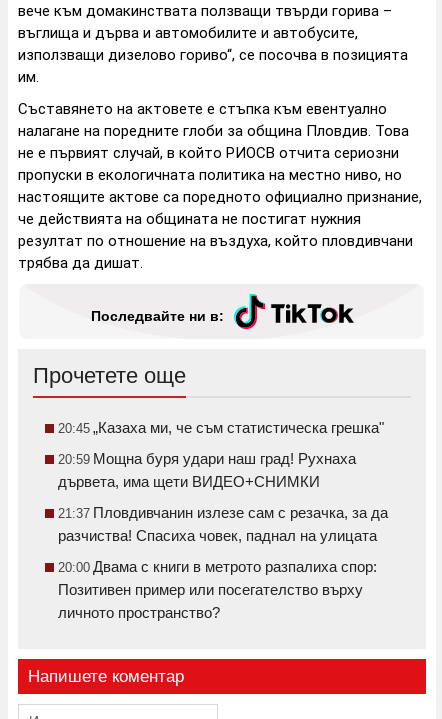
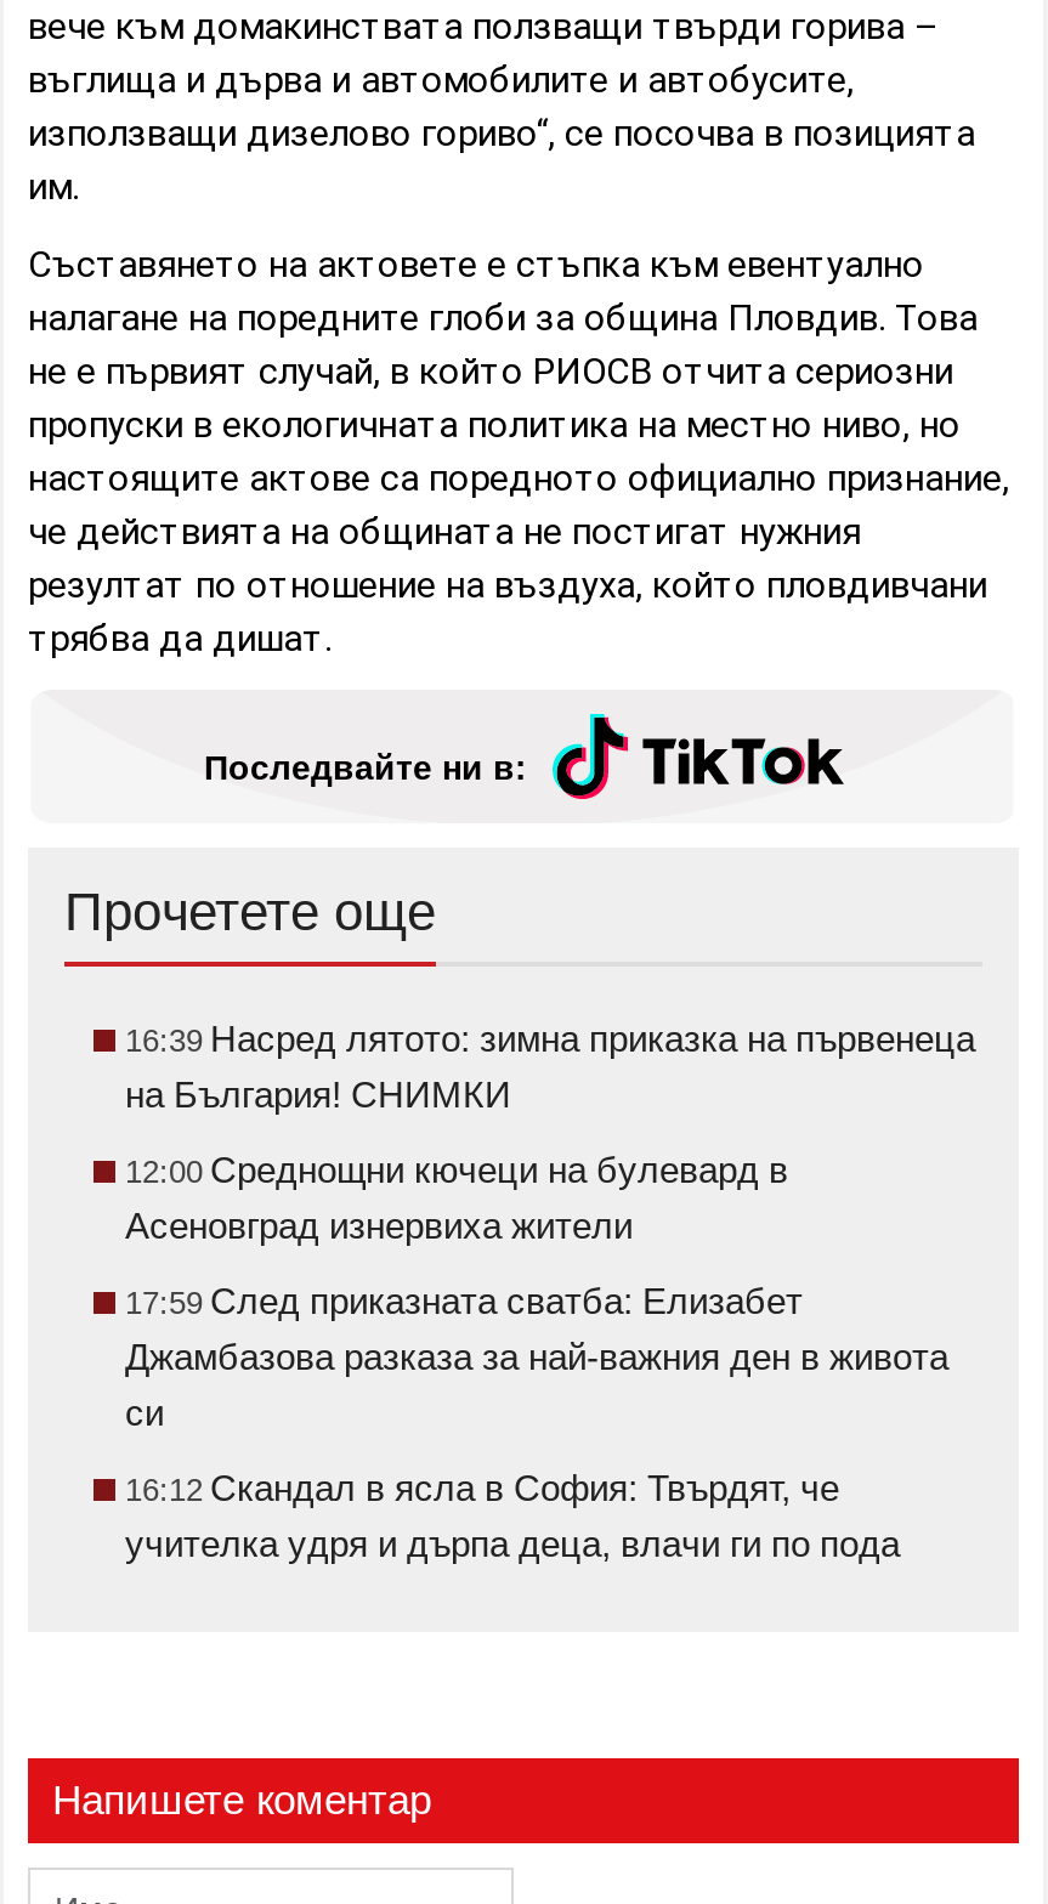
[58,419,384,436] 20:45 „Казаха ми, че съм статистическа грешка" -> [125,1019,975,1116] 16:39 Насред лятото: зимна приказка на първенеца | на България! СНИМКИ
[58,450,356,490] 20:59 Мощна буря удари наш град! Рухнаха | дървета, има щети ВИДЕО+СНИМКИ -> [125,1150,788,1247] 12:00 Среднощни кючеци на булевард в | Асеновград изнервиха жители
[58,504,388,544] 21:37 Пловдивчанин излезе сам с резачка, за да | разчиства! Спасиха човек, паднал на улицата -> [125,1281,948,1434] 17:59 След приказната сватба: Елизабет | Джамбазова разказа за най-важния ден в живота | си
[58,558,377,621] 20:00 Двама с книги в метрото разпалиха спор: | Позитивен пример или посегателство върху | личното пространство? -> [125,1468,900,1565] 16:12 Скандал в ясла в София: Твърдят, че | учителка удря и дърпа деца, влачи ги по пода

